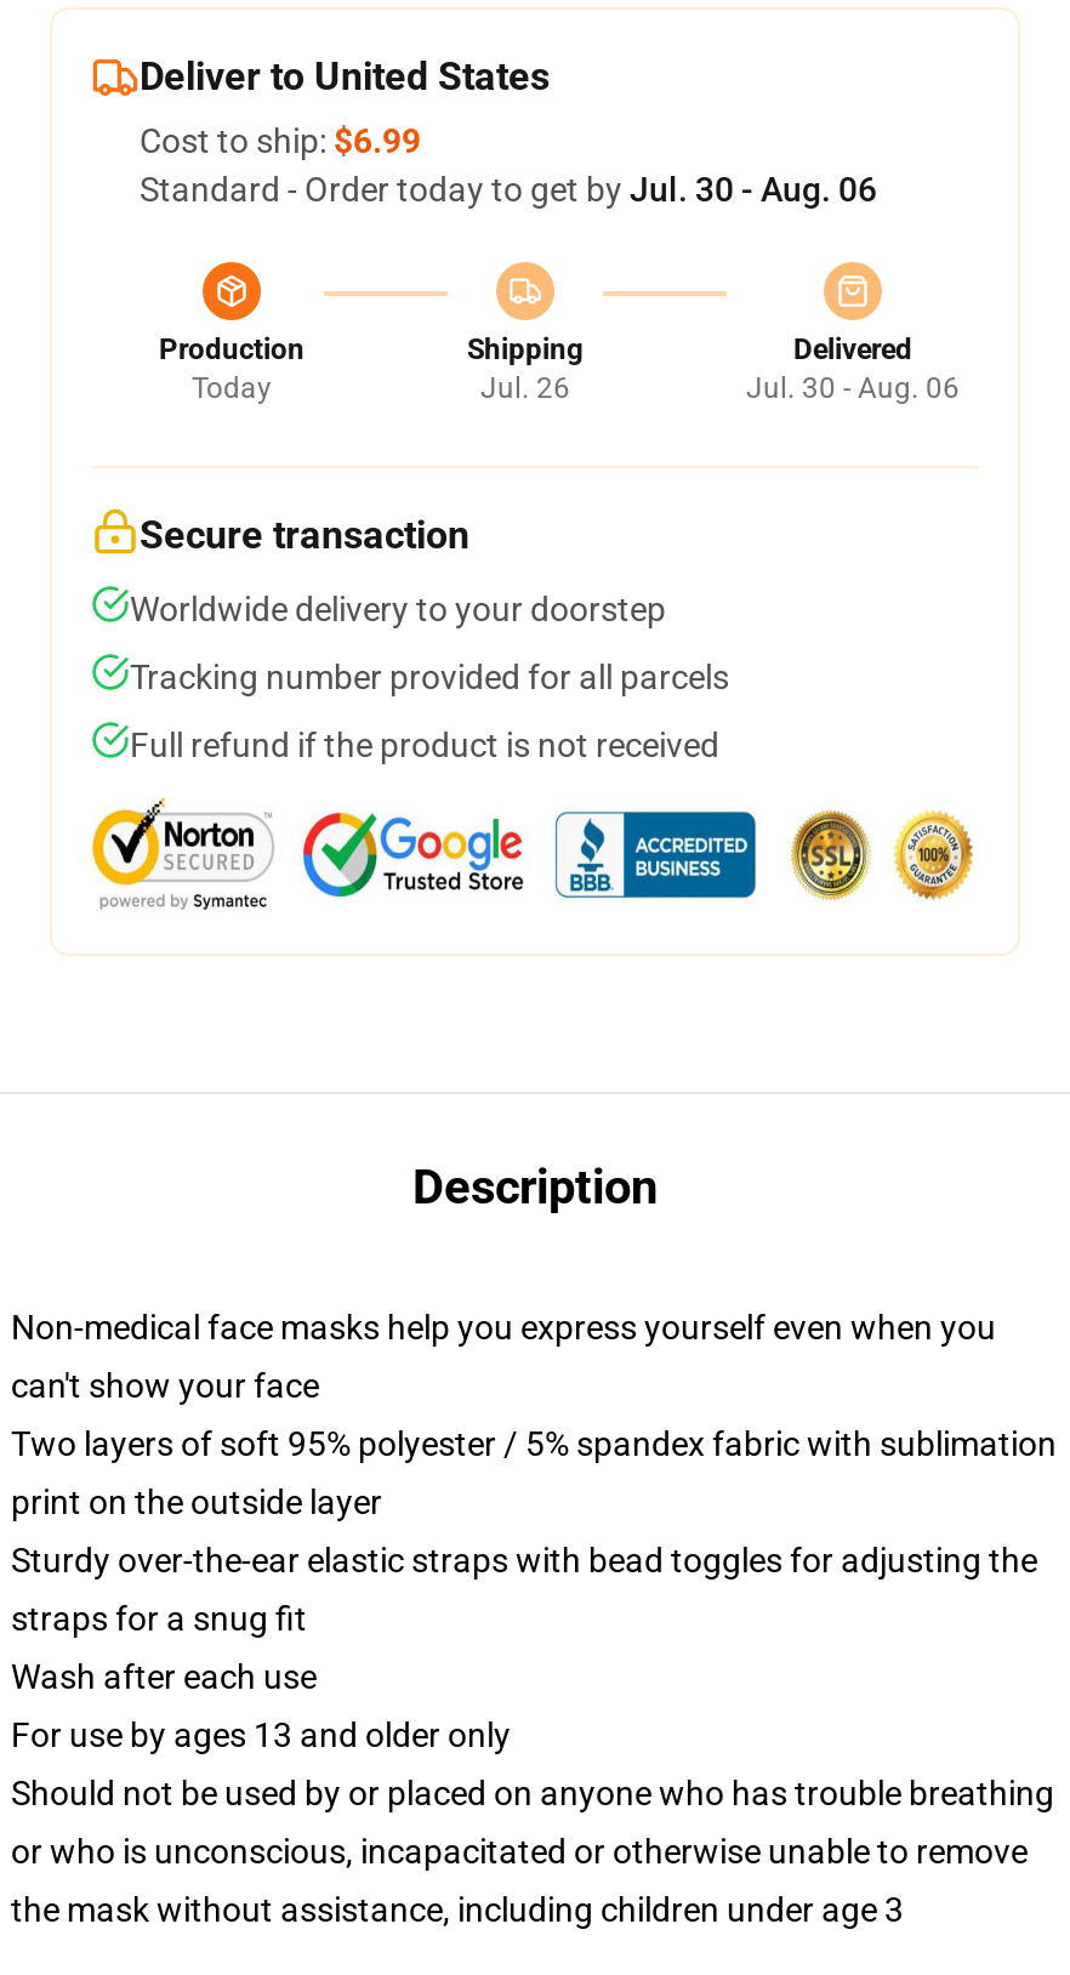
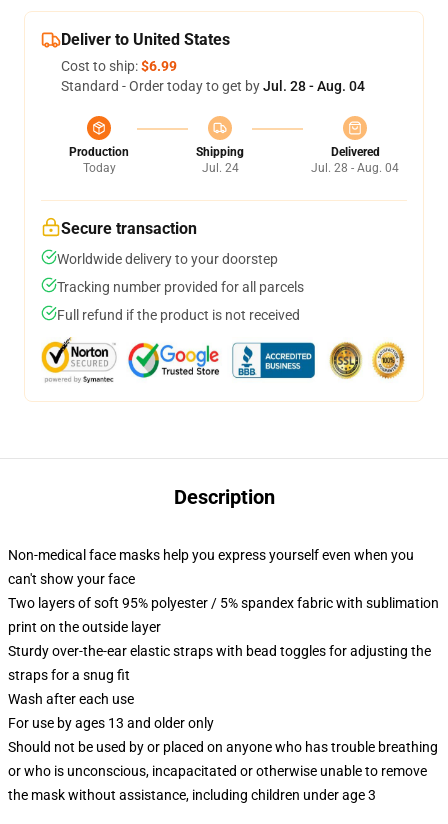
[140,170,877,209] Standard - Order today to get by Jul. 30 - Aug. 06 -> [61,78,365,94] Standard - Order today to get by Jul. 28 - Aug. 04
[480,371,570,405] Jul. 26 -> [201,161,238,175] Jul. 24
[746,371,960,405] Jul. 30 - Aug. 06 -> [311,161,399,175] Jul. 28 - Aug. 04

